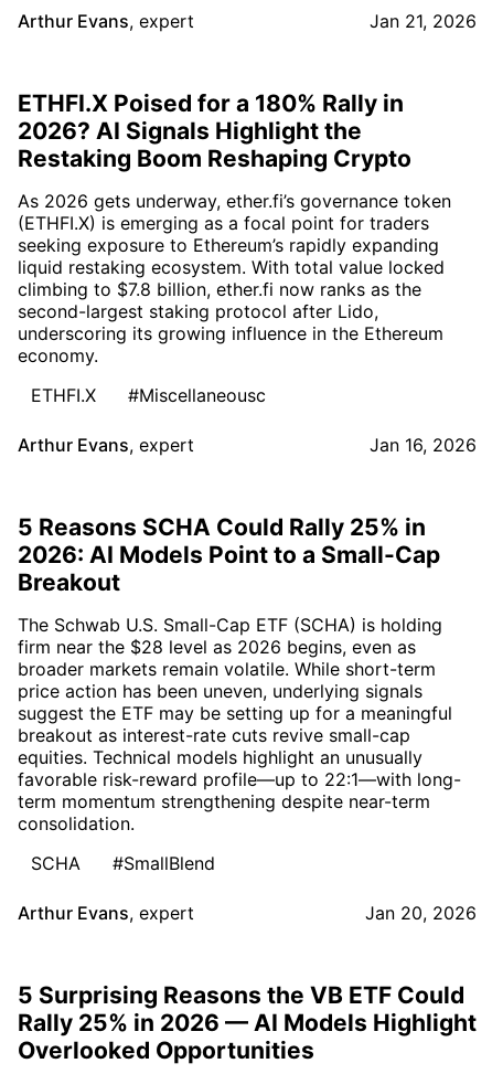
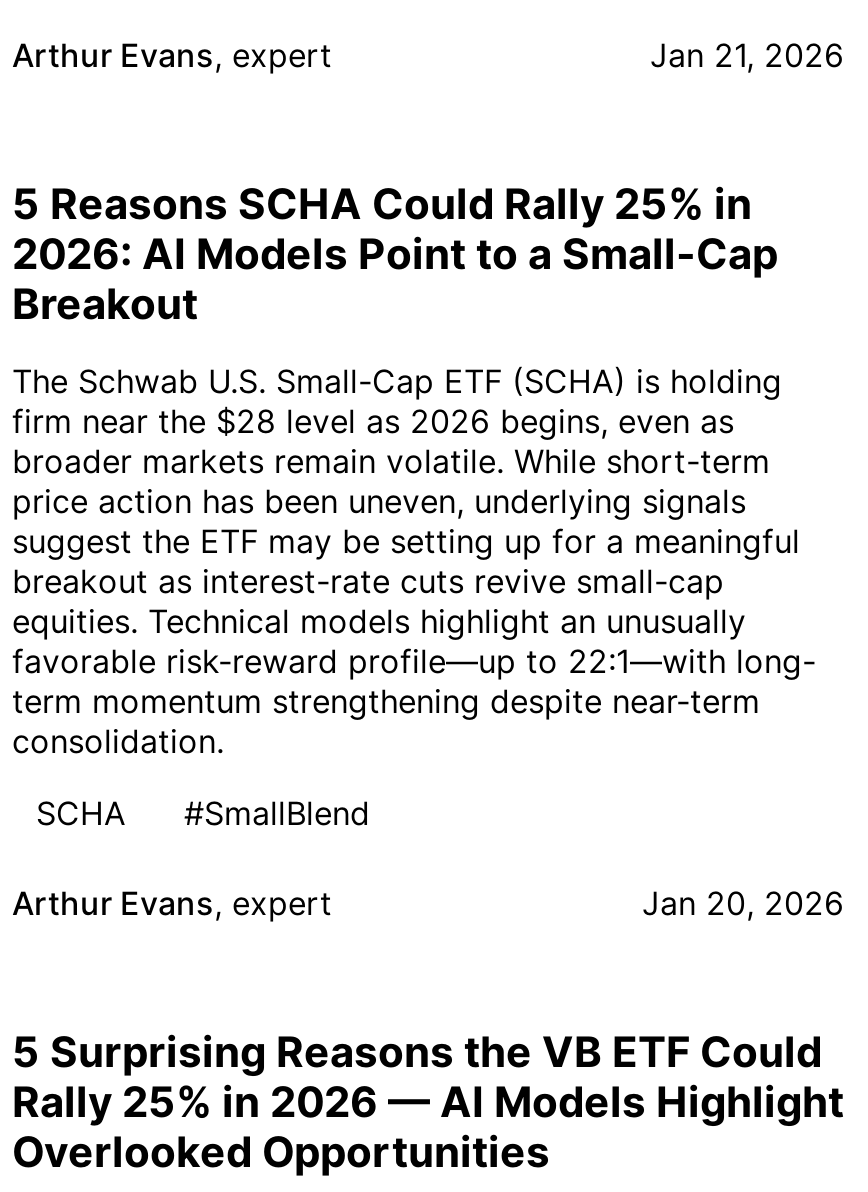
[18,89,477,456] ETHFI.X Poised for a 180% Rally in | 2026? AI Signals Highlight the | Restaking Boom Reshaping Crypto | As 2026 gets underway, ether.fi’s governance token | (ETHFI.X) is emerging as a focal point for traders | seeking exposure to Ethereum’s rapidly expanding | liquid restaking ecosystem. With total value locked | climbing to $7.8 billion, ether.fi now ranks as the | second-largest staking protocol after Lido, | underscoring its growing influence in the Ethereum | economy. | ETHFI.X | #Miscellaneousc | Arthur Evans, expert | Jan 16, 2026 -> none

